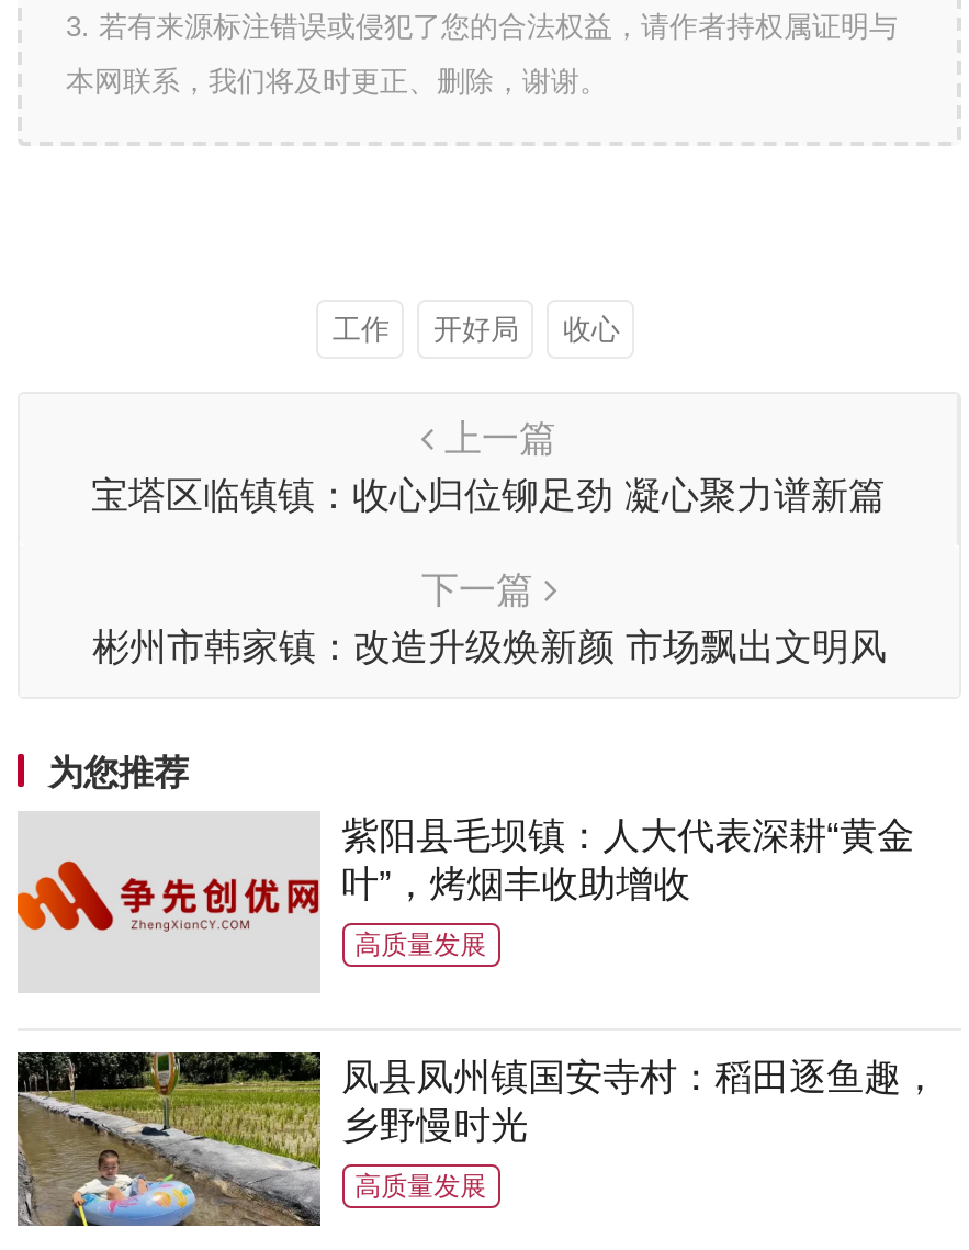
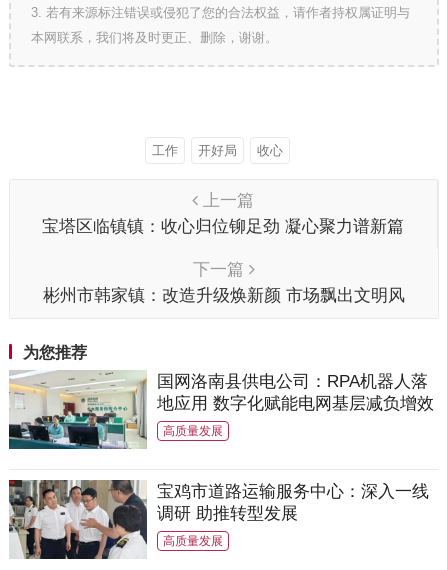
[15,813,914,991] [image] | 紫阳县毛坝镇：人大代表深耕“黄金 | 叶”，烤烟丰收助增收 -> [8,371,434,451] [image] | 国网洛南县供电公司：RPA机器人落 | 地应用 数字化赋能电网基层减负增效
[15,1050,938,1228] [image] | 凤县凤州镇国安寺村：稻田逐鱼趣， | 乡野慢时光 -> [8,479,429,560] [image] | 宝鸡市道路运输服务中心：深入一线 | 调研 助推转型发展

